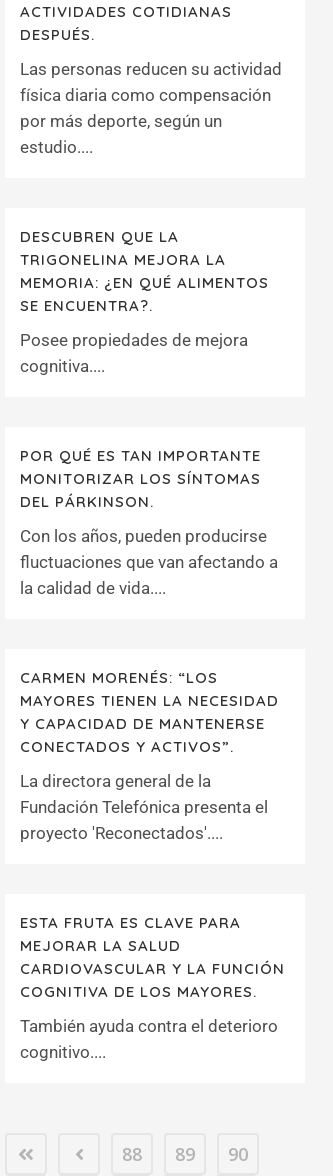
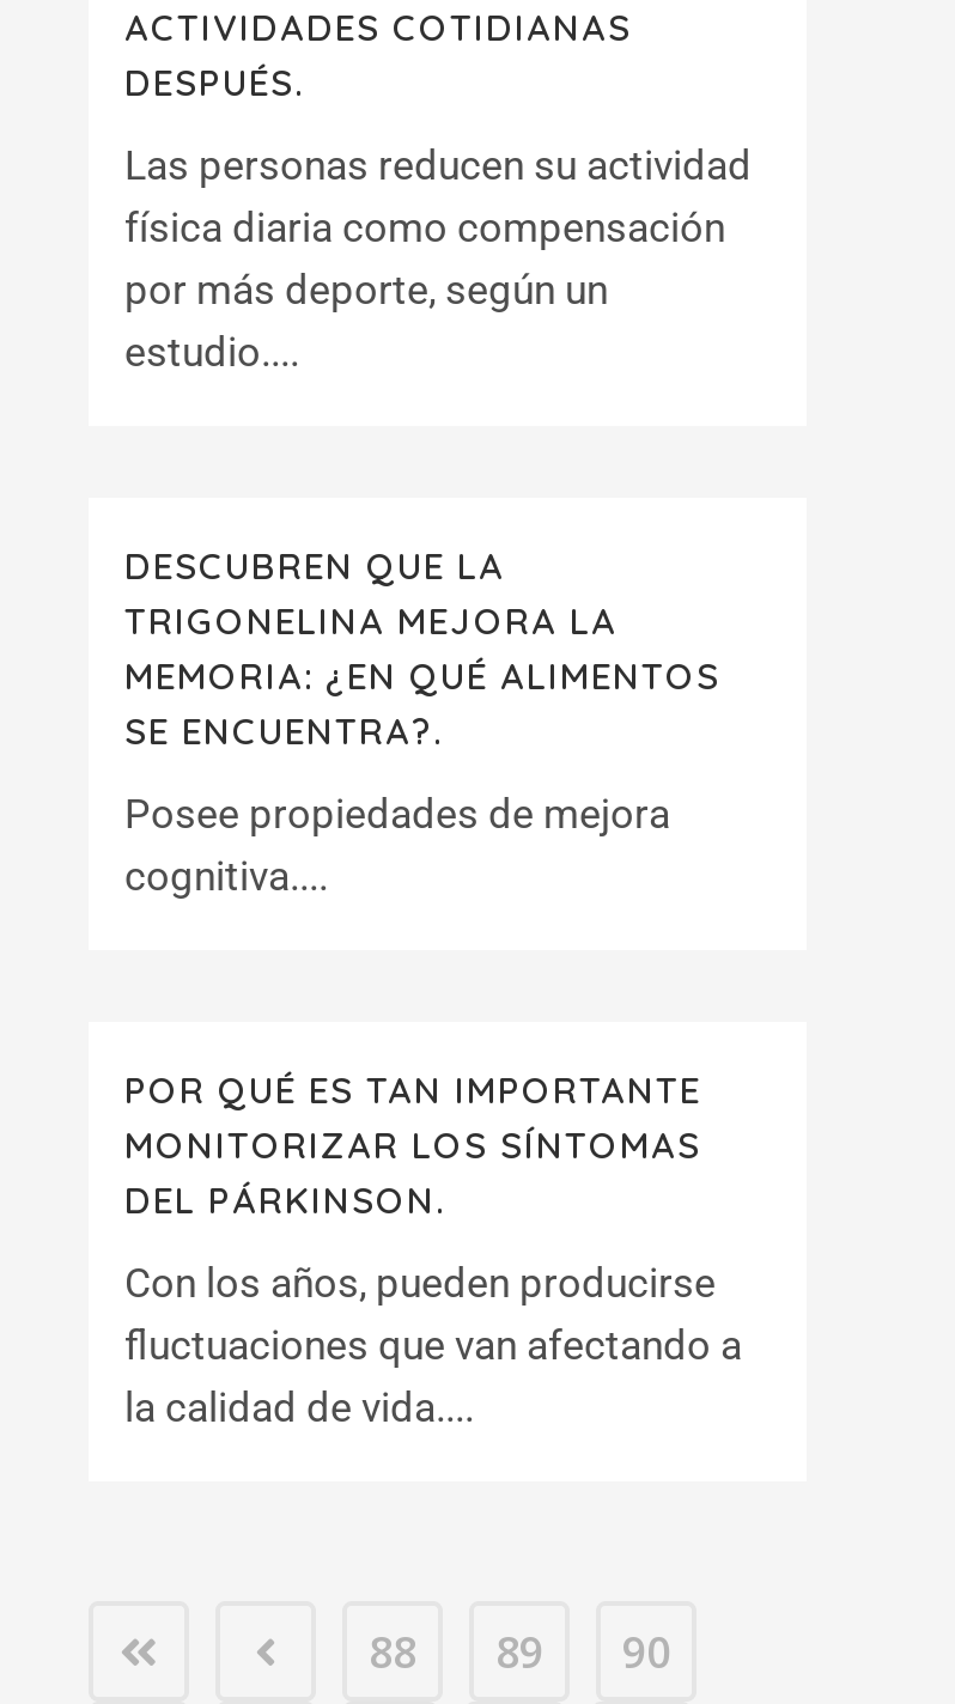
[20,668,279,843] CARMEN MORENÉS: “LOS | MAYORES TIENEN LA NECESIDAD | Y CAPACIDAD DE MANTENERSE | CONECTADOS Y ACTIVOS”. | La directora general de la | Fundación Telefónica presenta el | proyecto 'Reconectados'.... -> none
[20,913,285,1062] ESTA FRUTA ES CLAVE PARA | MEJORAR LA SALUD | CARDIOVASCULAR Y LA FUNCIÓN | COGNITIVA DE LOS MAYORES. | También ayuda contra el deterioro | cognitivo.... -> none

